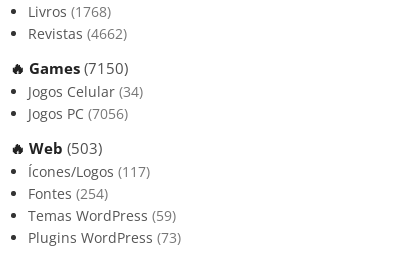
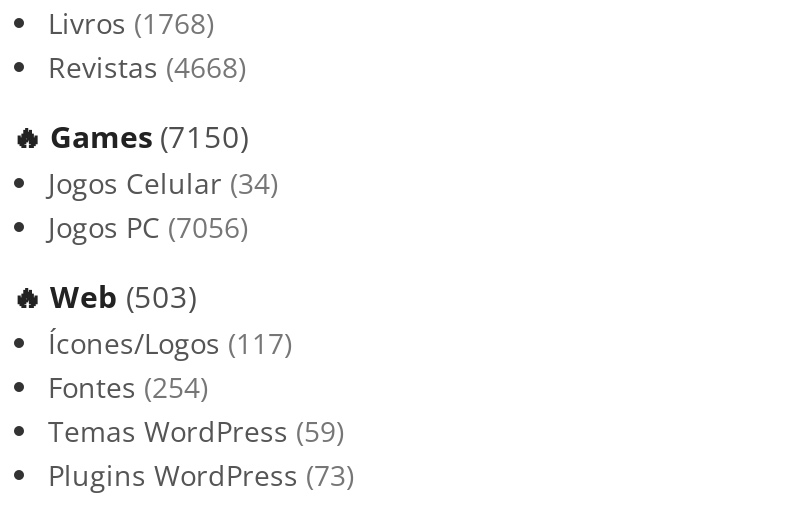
[28,24,127,43] Revistas (4662) -> [48,49,246,87] Revistas (4668)

